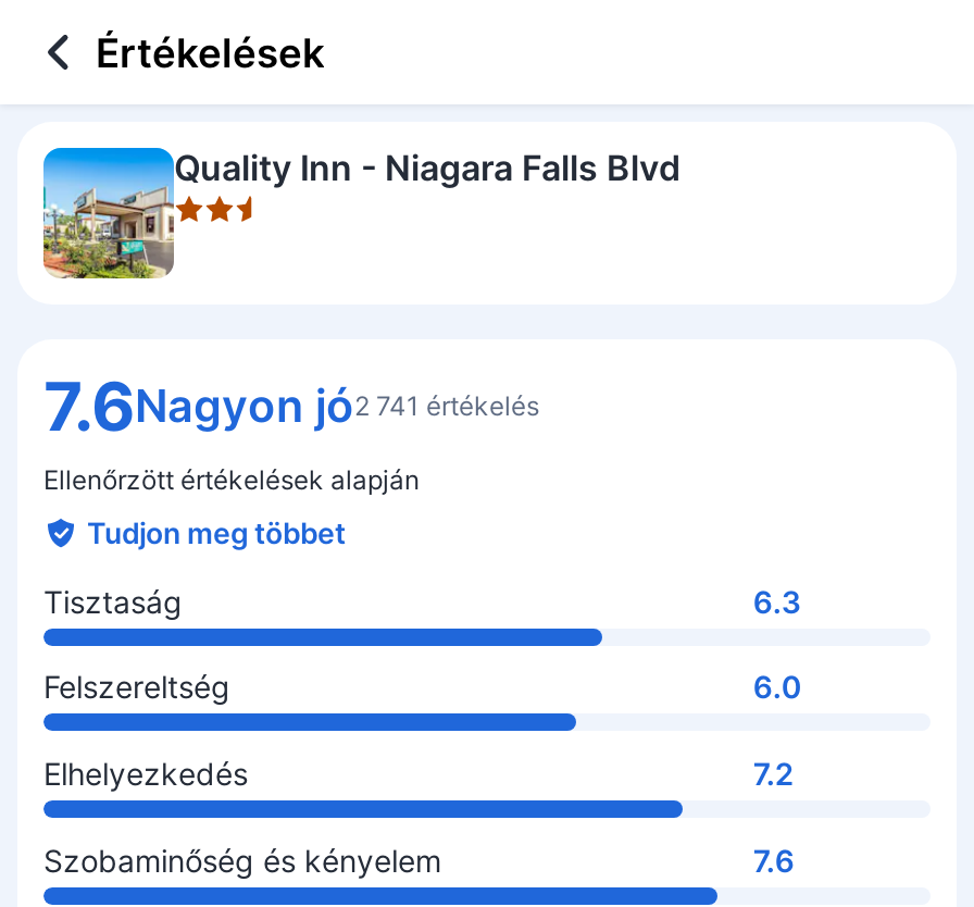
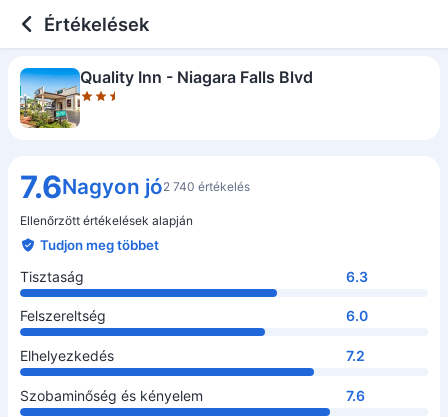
[43,365,539,446] 7.6Nagyon jó2 741 értékelés -> [20,168,250,205] 7.6Nagyon jó2 740 értékelés

